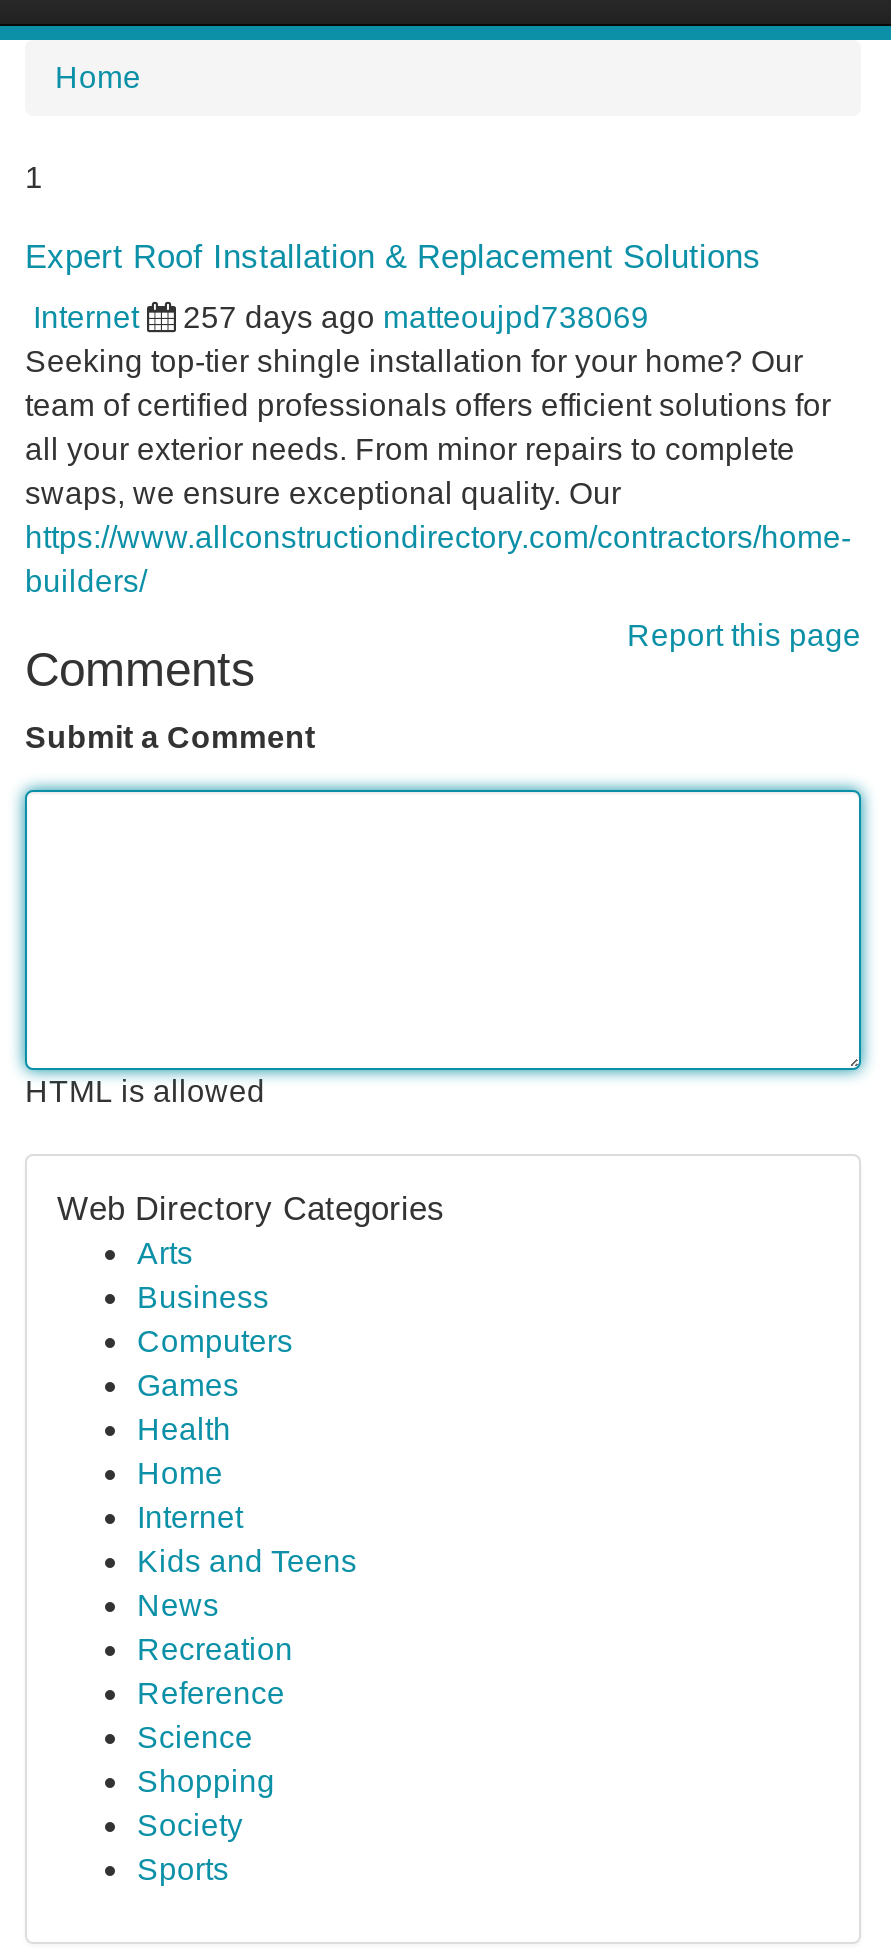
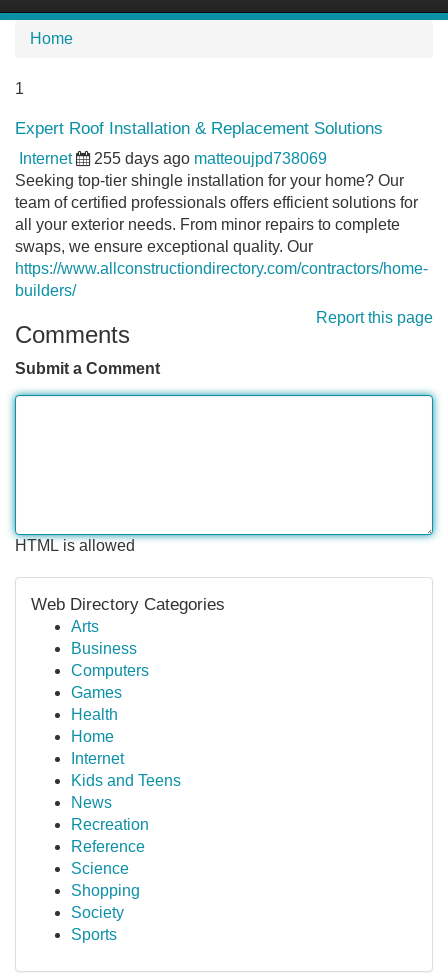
[183,300,649,334] 257 days ago matteoujpd738069 -> [94,150,327,167] 255 days ago matteoujpd738069

